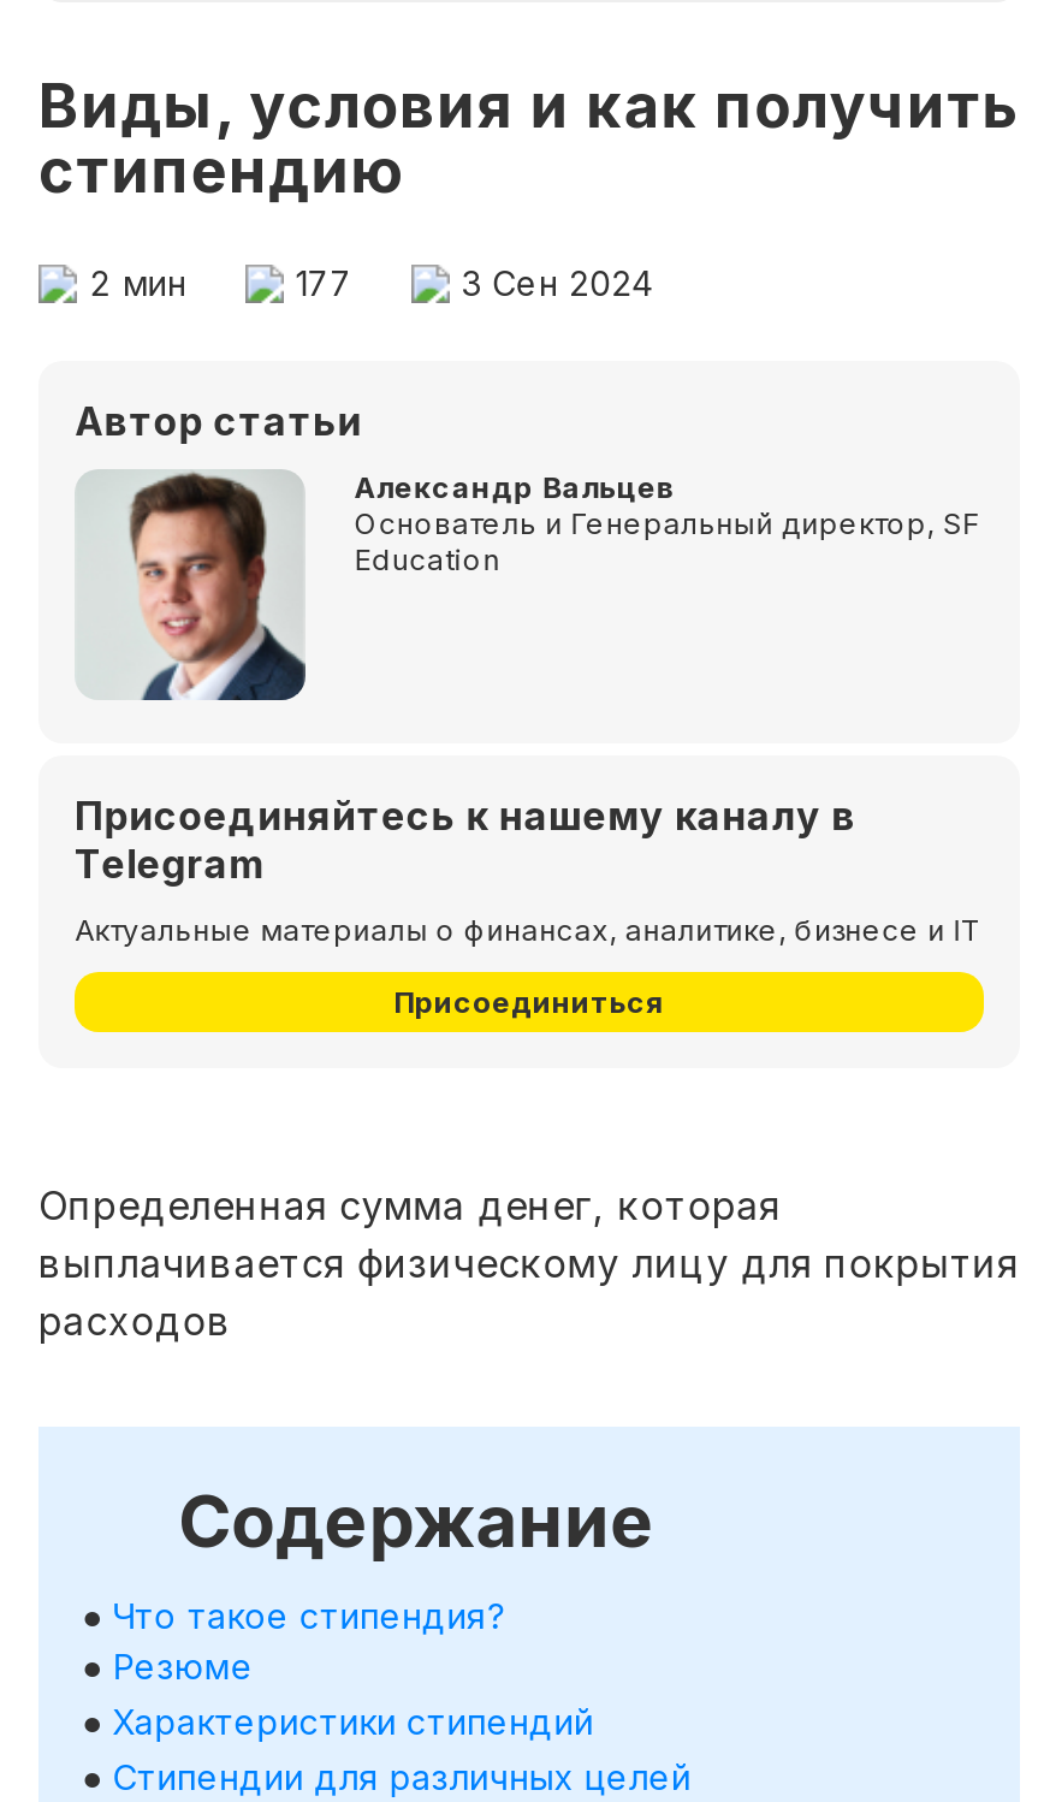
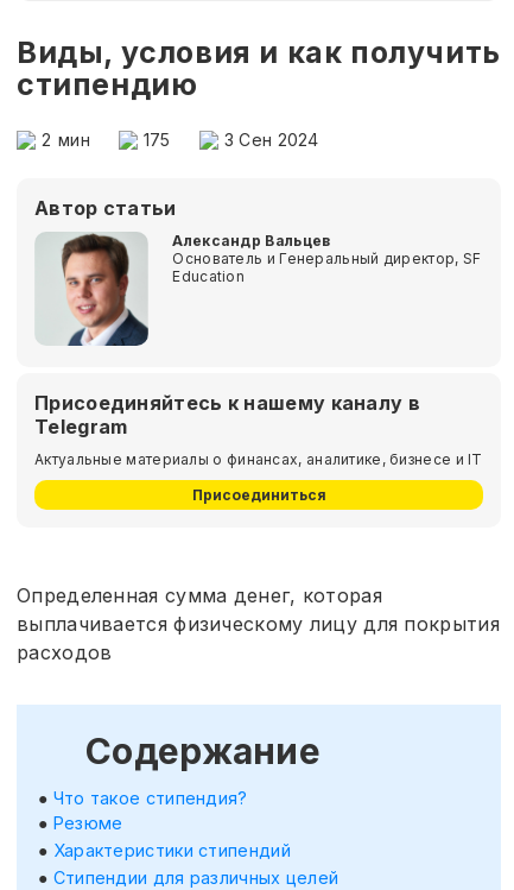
[295,262,353,303] 177 -> [143,130,171,150] 175

